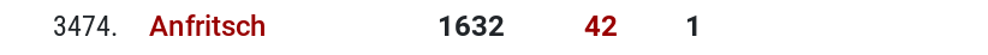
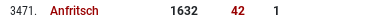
[53,10,267,44] 3474. Anfritsch -> [10,4,99,18] 3471. Anfritsch

